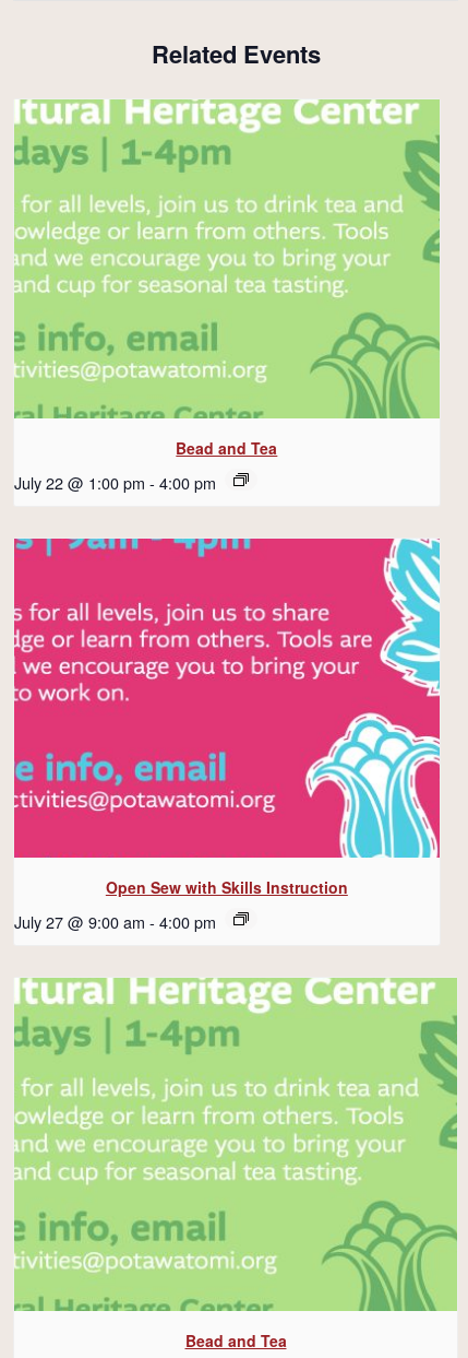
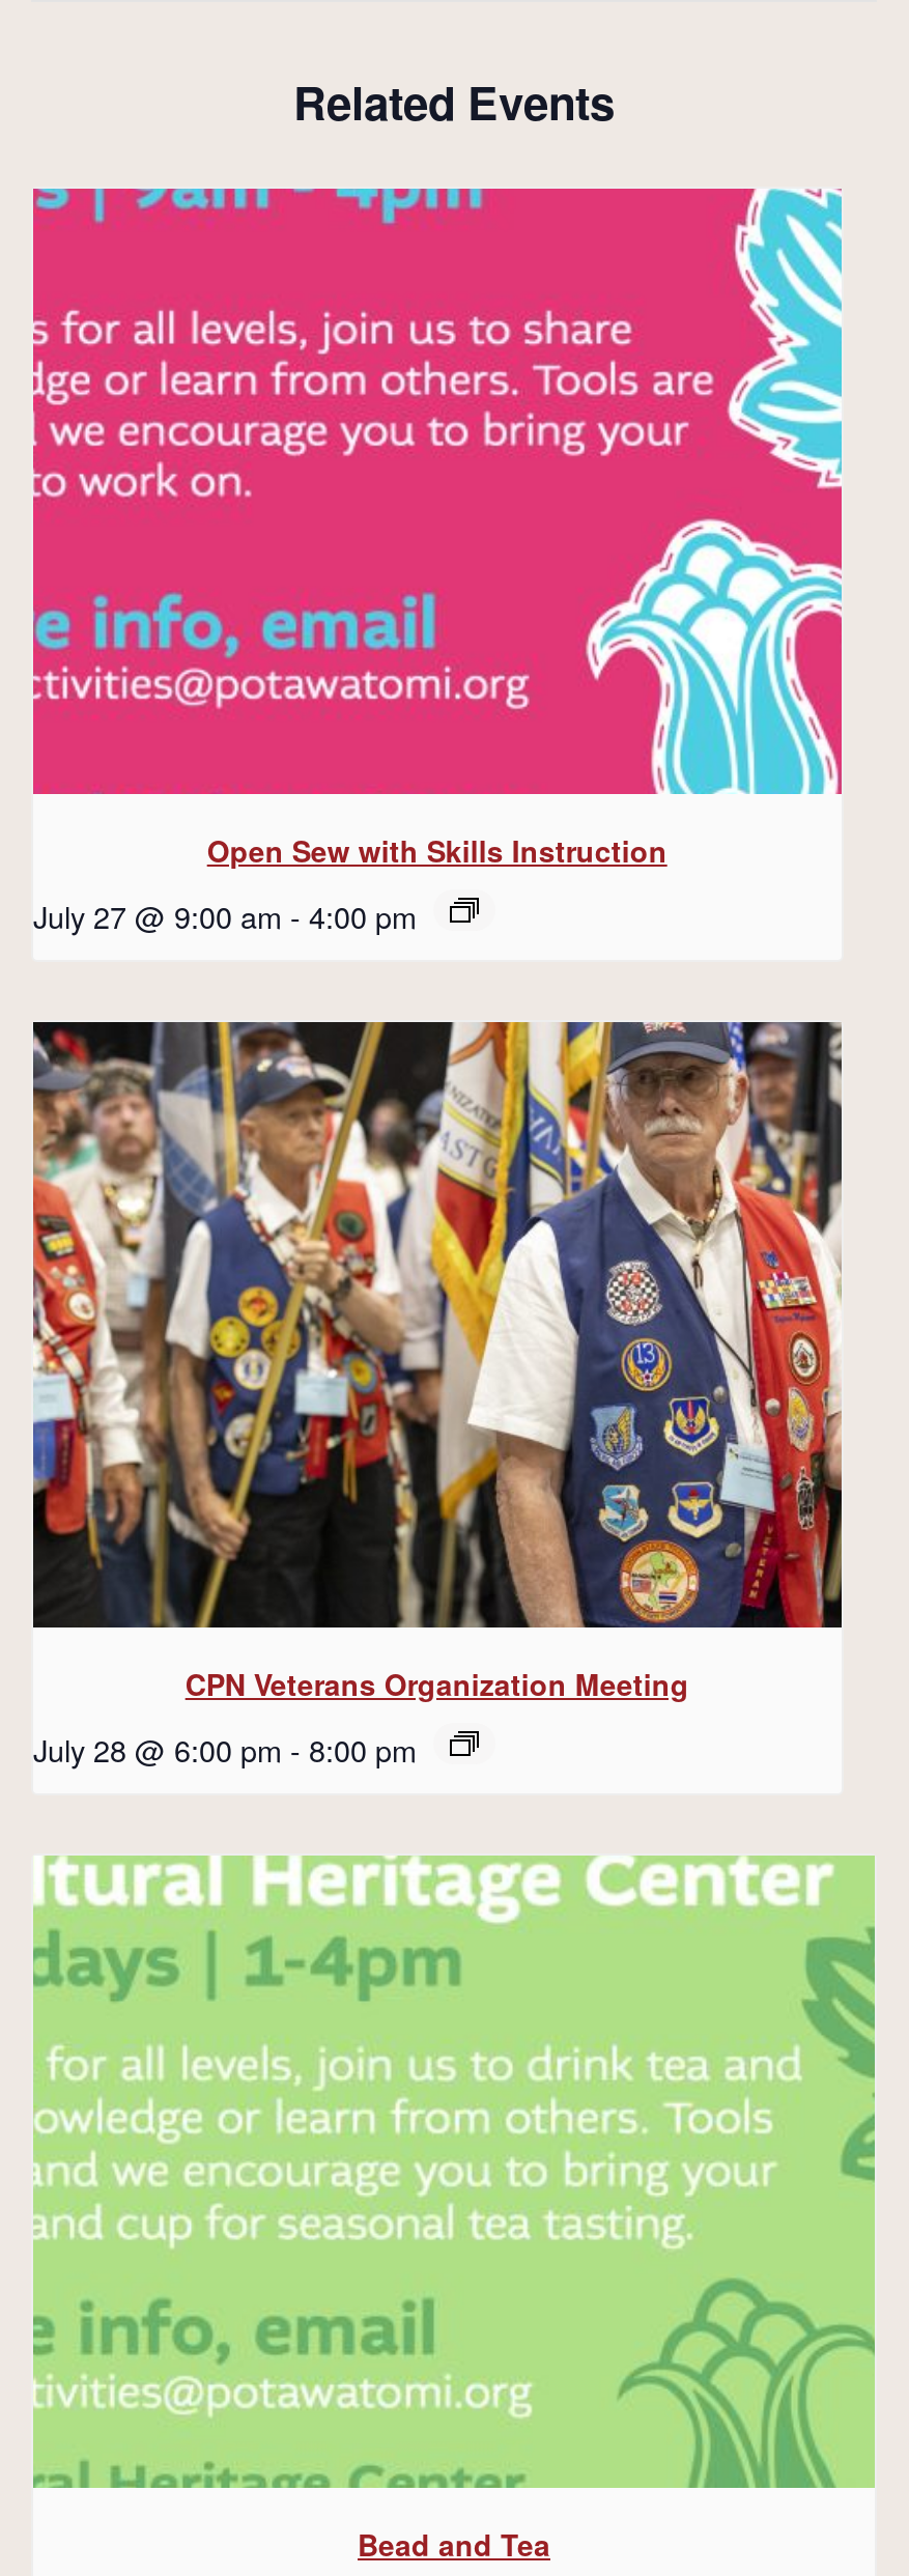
[13,98,441,494] [image] | Bead and Tea | July 22 @ 1:00 pm - 4:00 pm -> none
moved [13,536,442,715] -> [31,185,846,522]: [image]
moved [14,701,442,933] -> [33,498,846,937]: [image] | Open Sew with Skills Instruction | July 27 @ 9:00 am - 4:00 pm
none -> [31,1020,844,1771] [image] | CPN Veterans Organization Meeting | July 28 @ 6:00 pm - 8:00 pm

